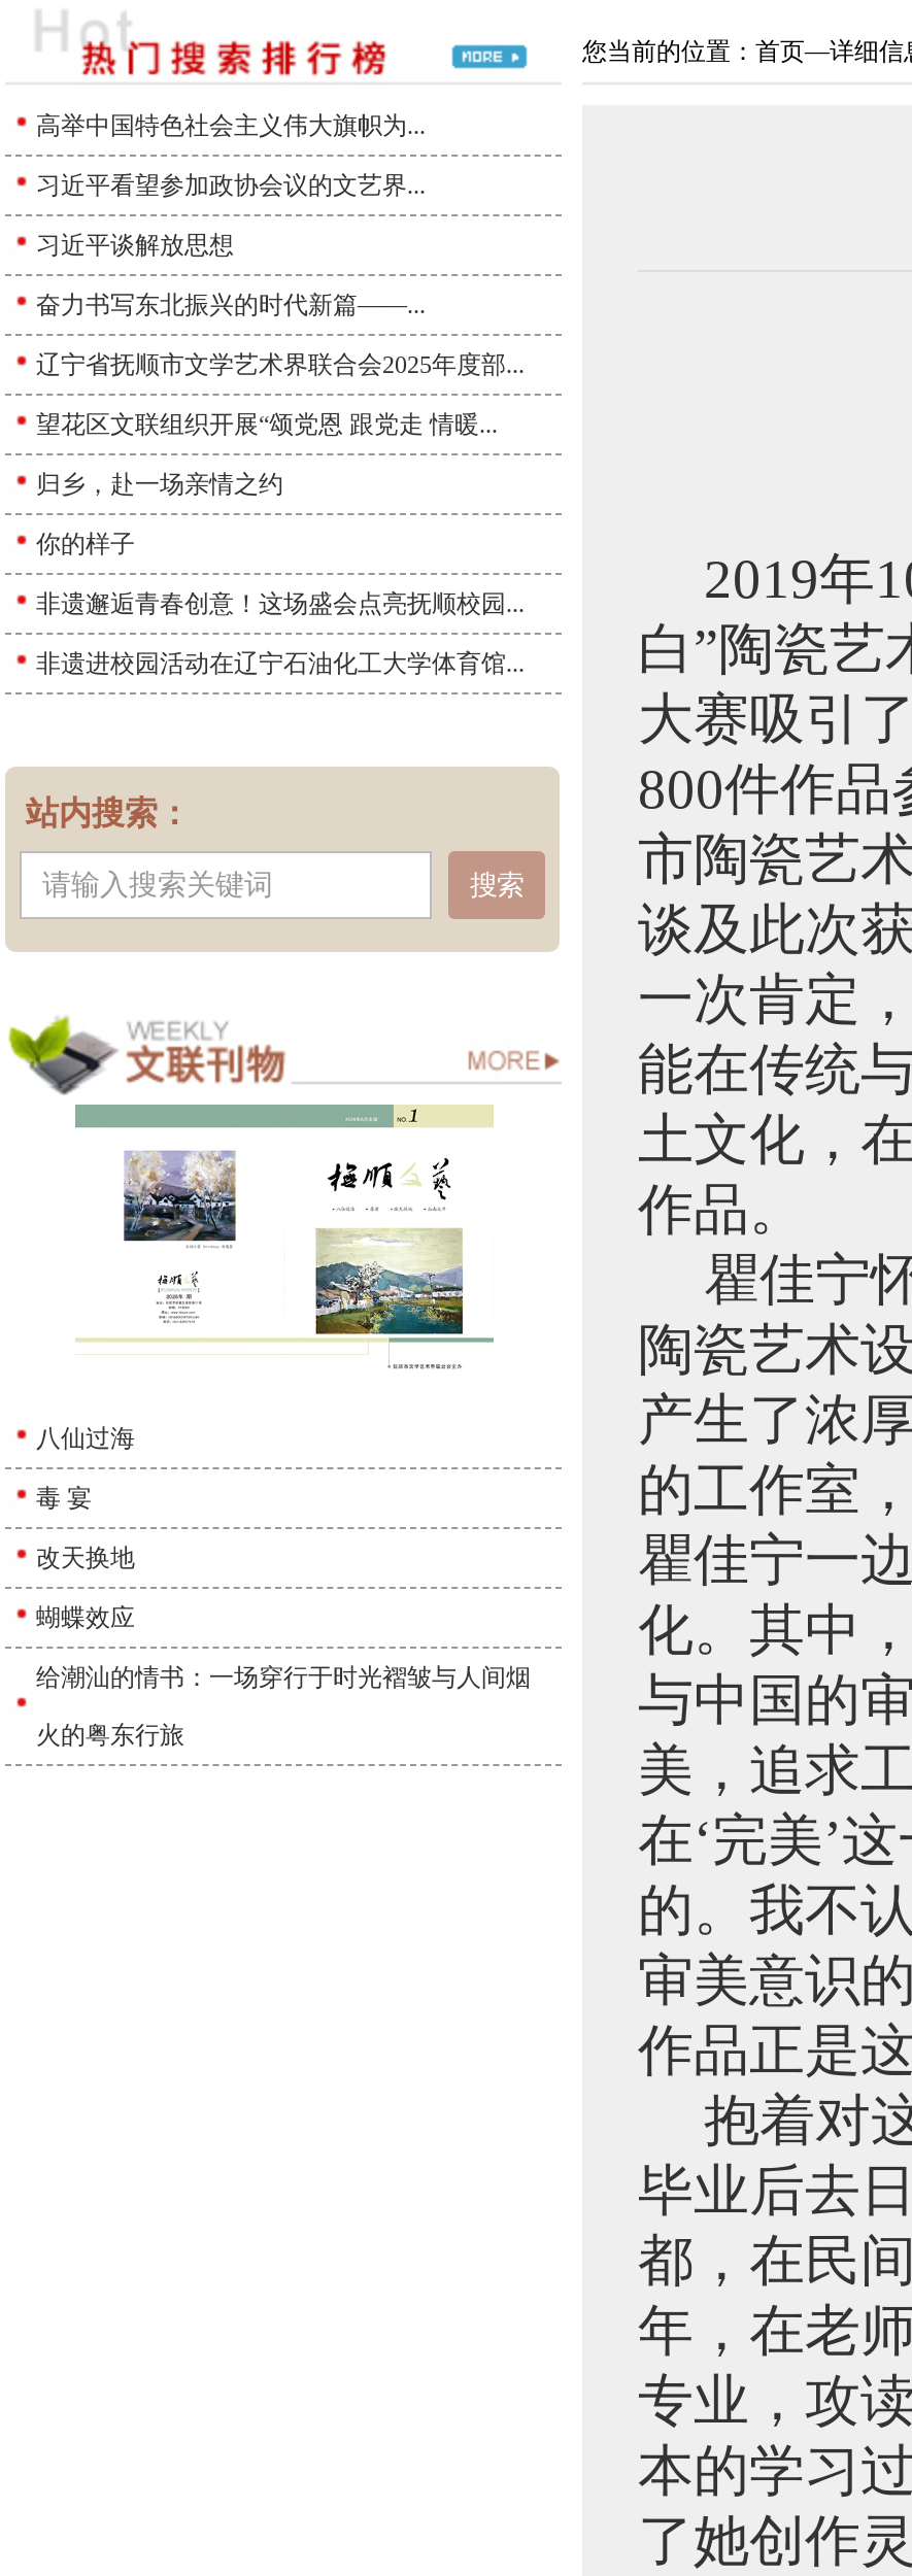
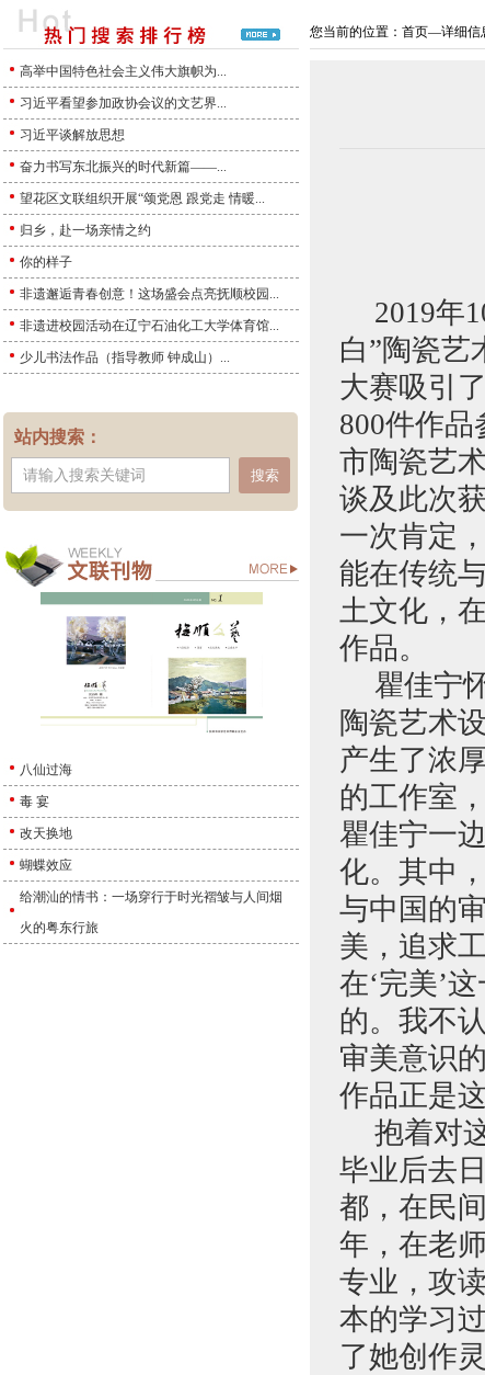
[36,350,525,379] 辽宁省抚顺市文学艺术界联合会2025年度部... -> none
moved [36,410,525,678] -> [20,191,279,333]: 望花区文联组织开展“颂党恩 跟党走 情暖... | 归乡，赴一场亲情之约 | 你的样子 | 非遗邂逅青春创意！这场盛会点亮抚顺校园... | 非遗进校园活动在辽宁石油化工大学体育馆...
none -> [20,350,230,365] 少儿书法作品（指导教师 钟成山）...

